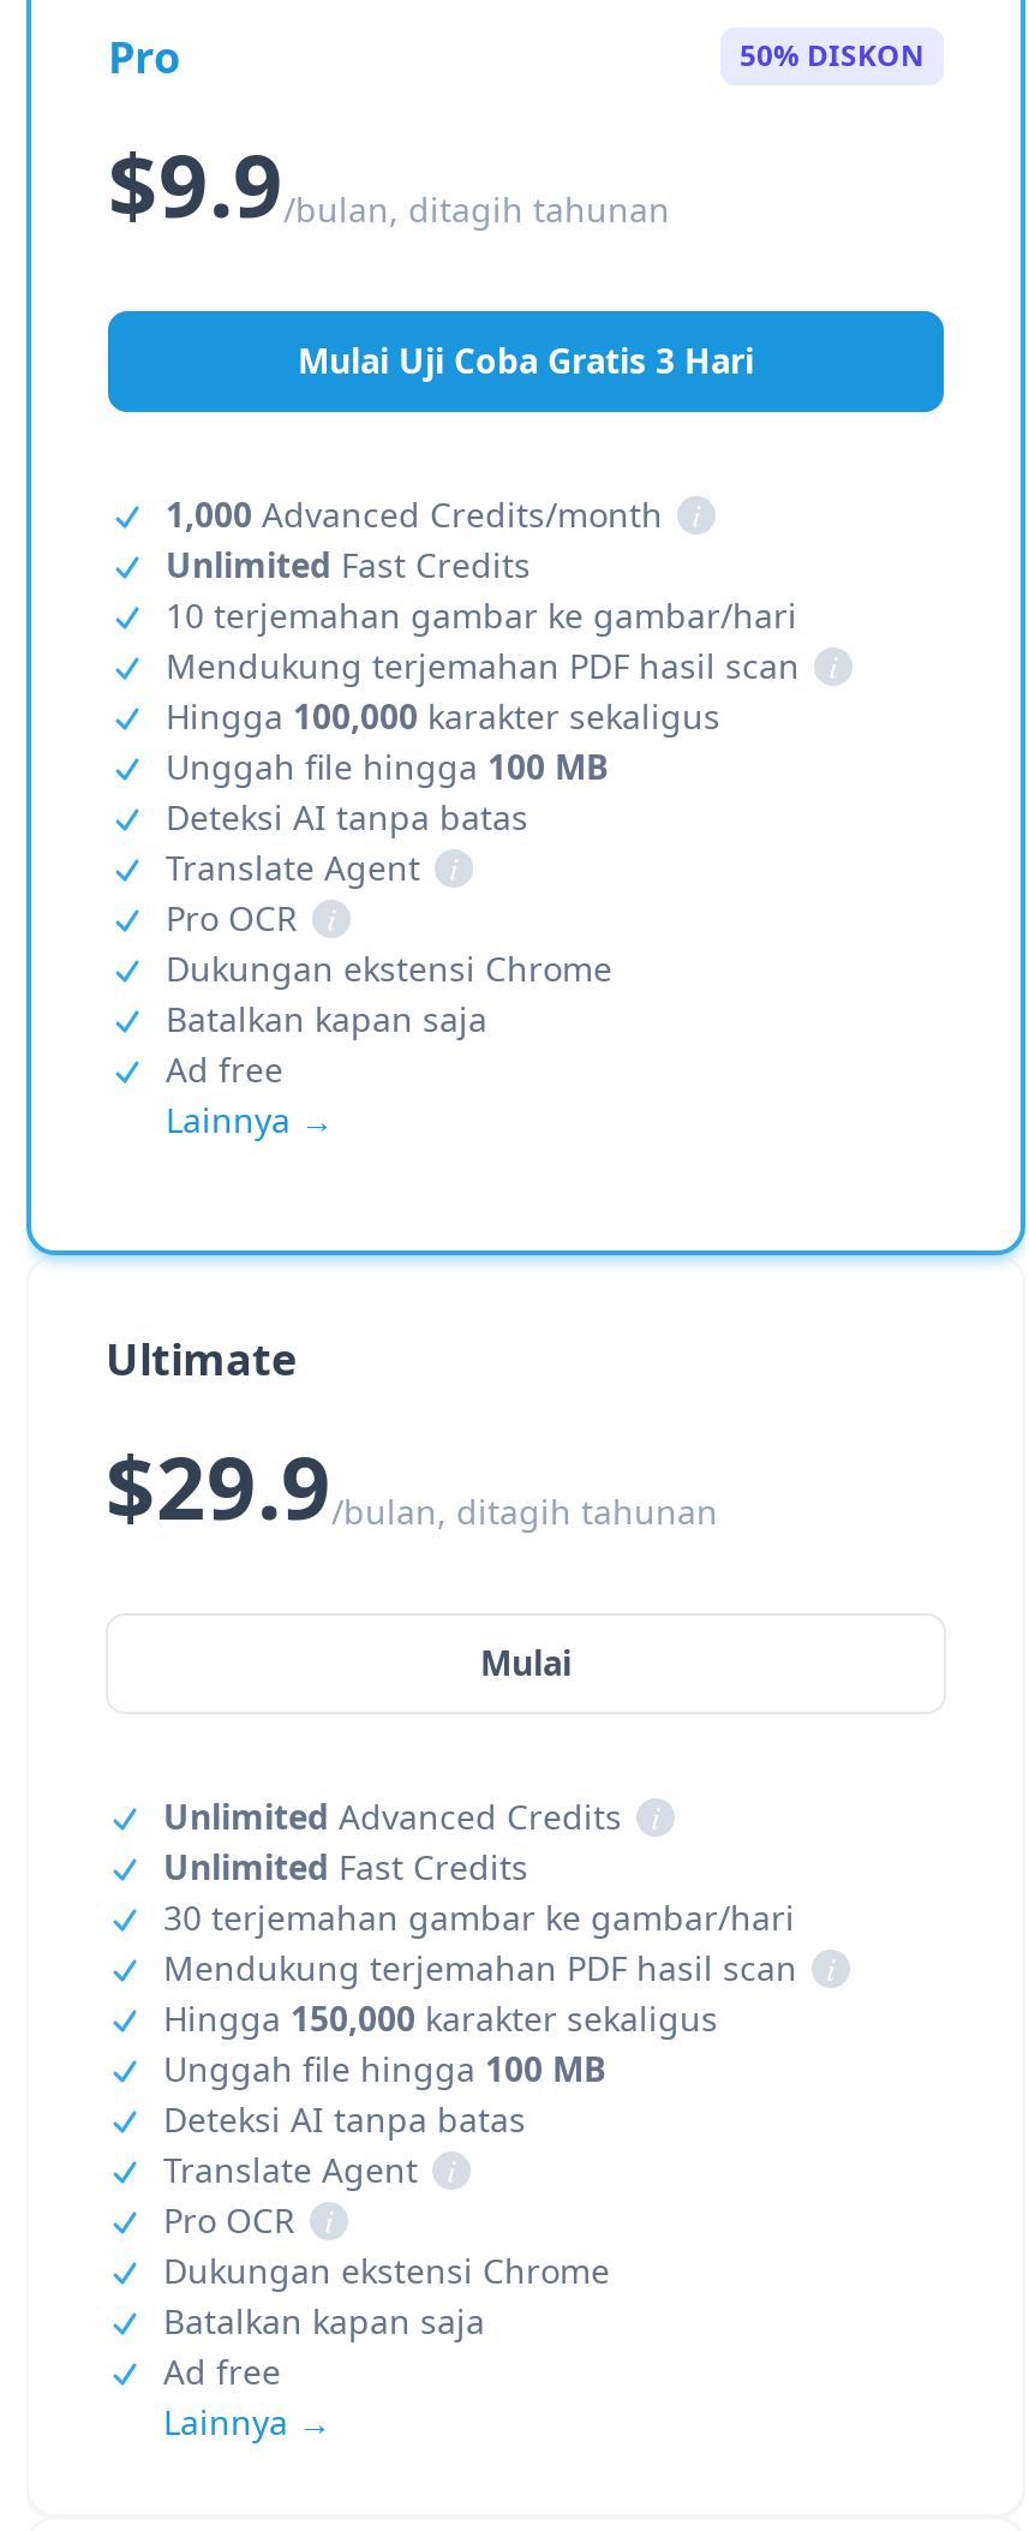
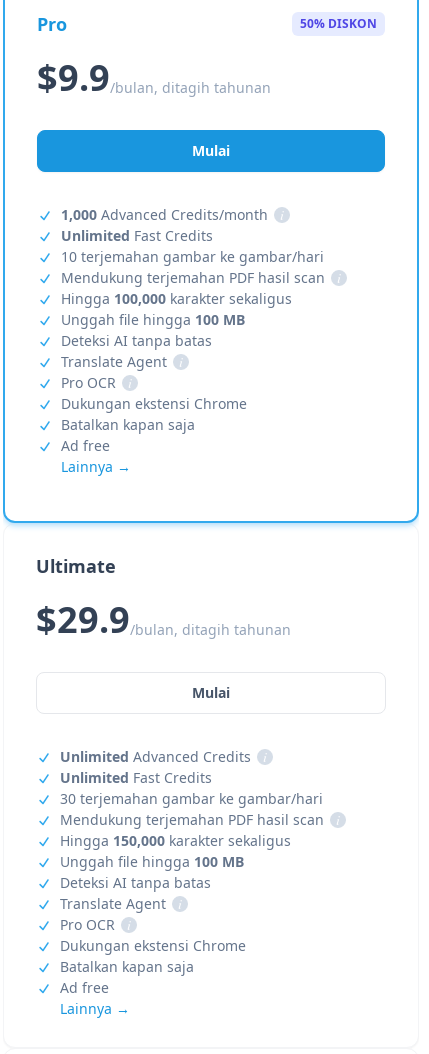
[298,338,754,383] Mulai Uji Coba Gratis 3 Hari -> [192,141,230,160] Mulai

